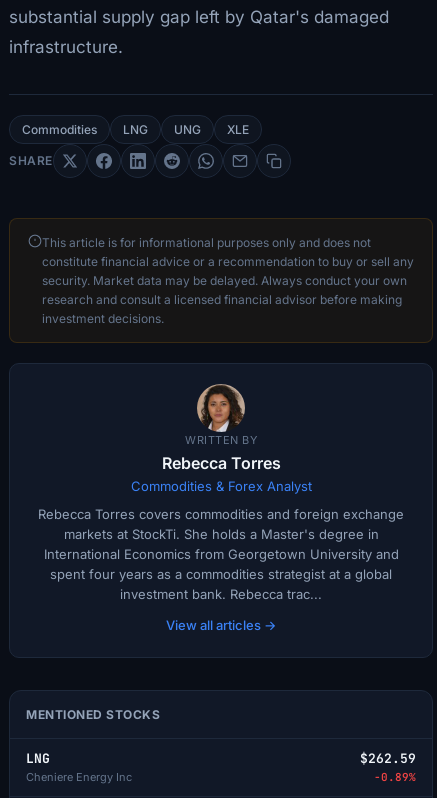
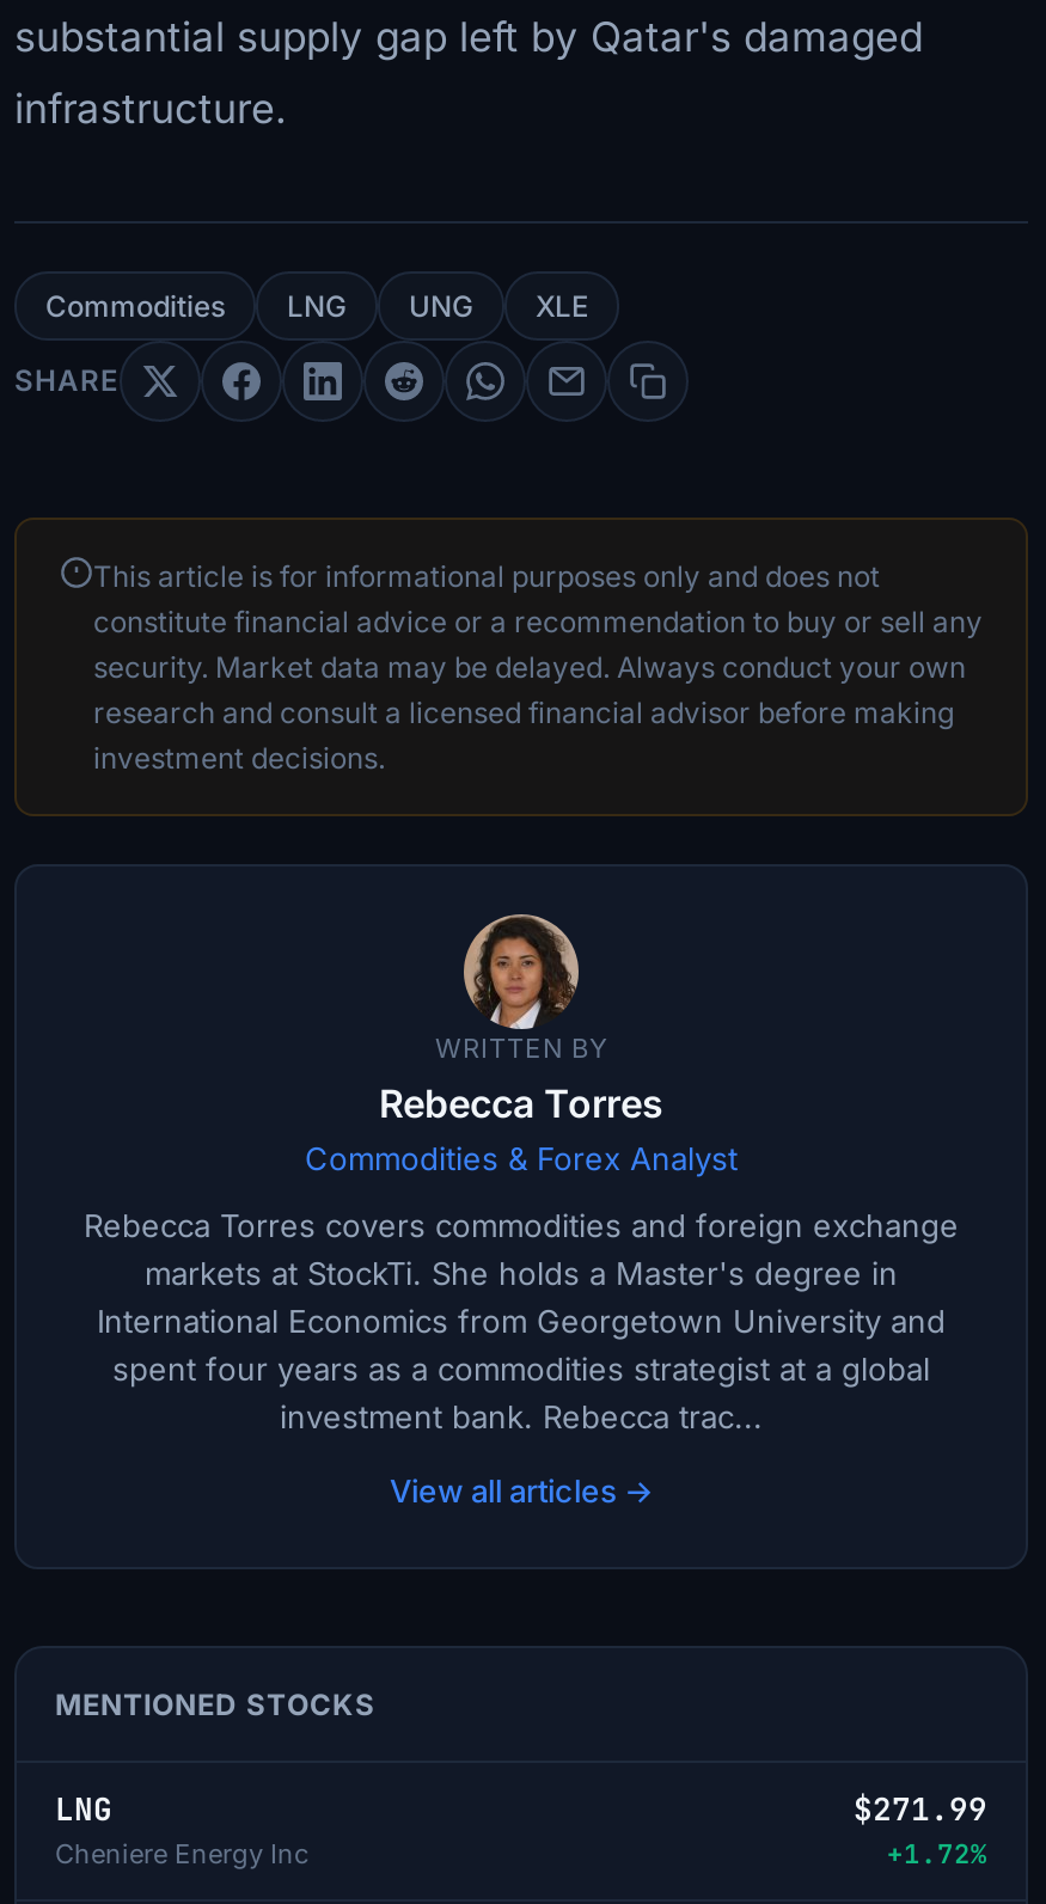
[360,750,416,767] $262.59 -> [854,1789,987,1829] $271.99
[374,770,416,784] -0.89% -> [887,1836,987,1870] +1.72%

